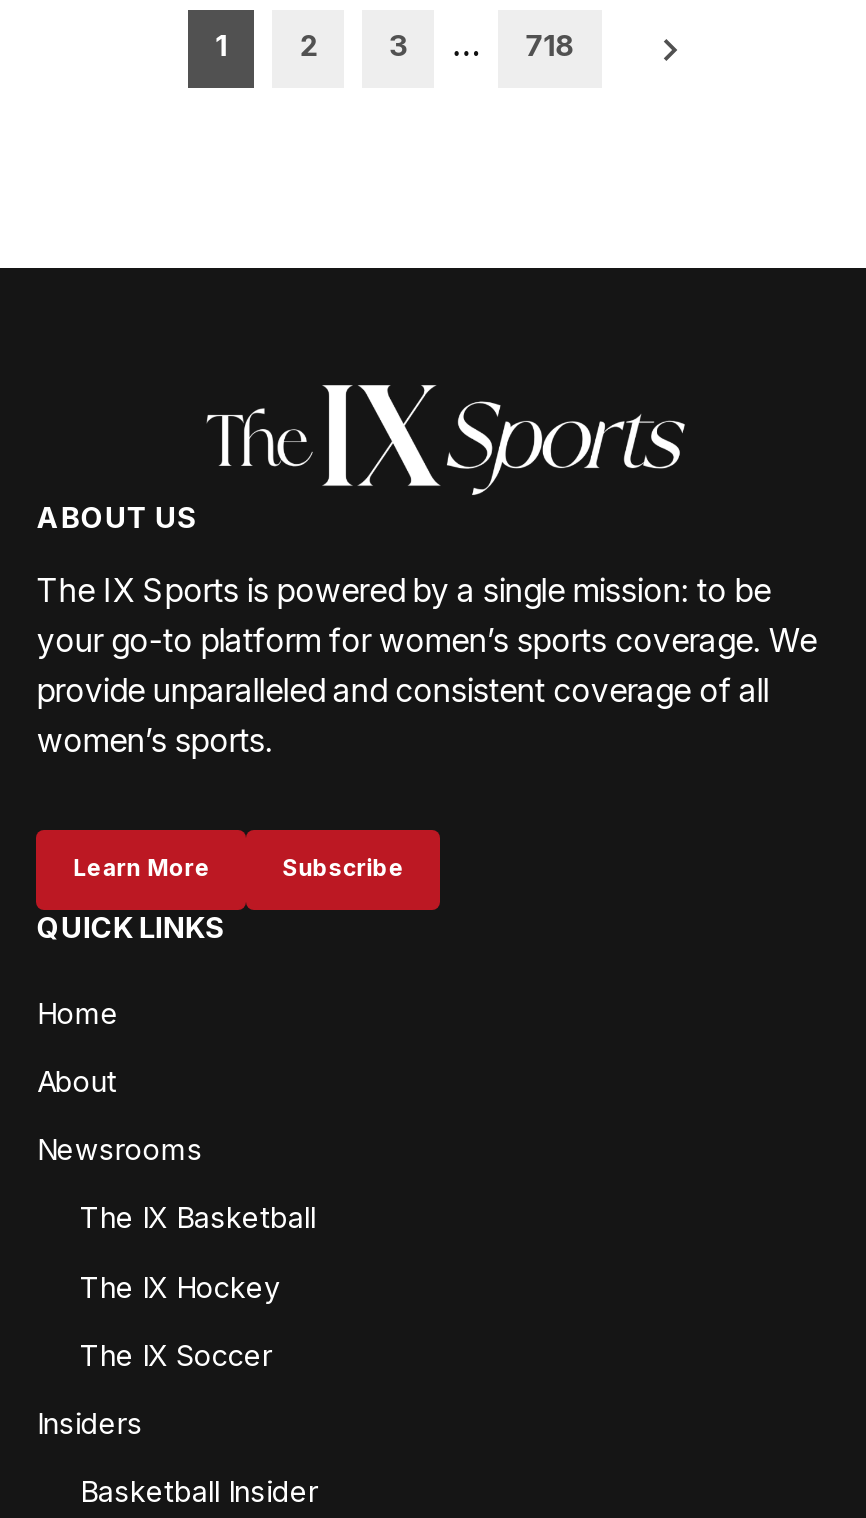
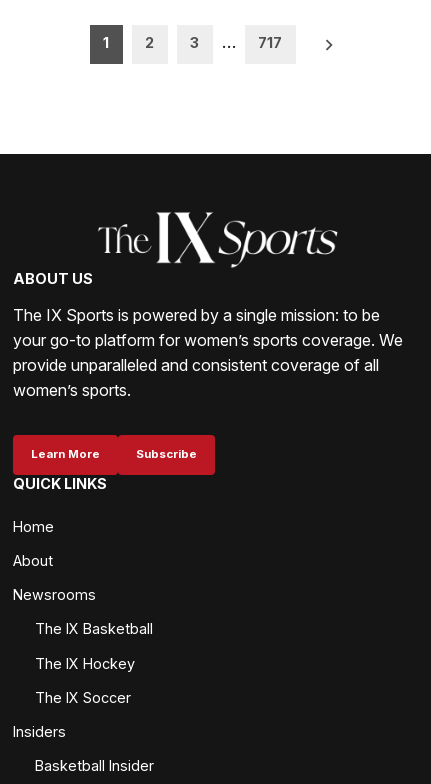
[526,29,576,63] 718 -> [258,34,282,51] 717

